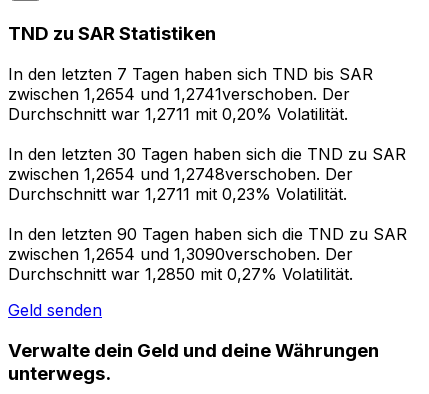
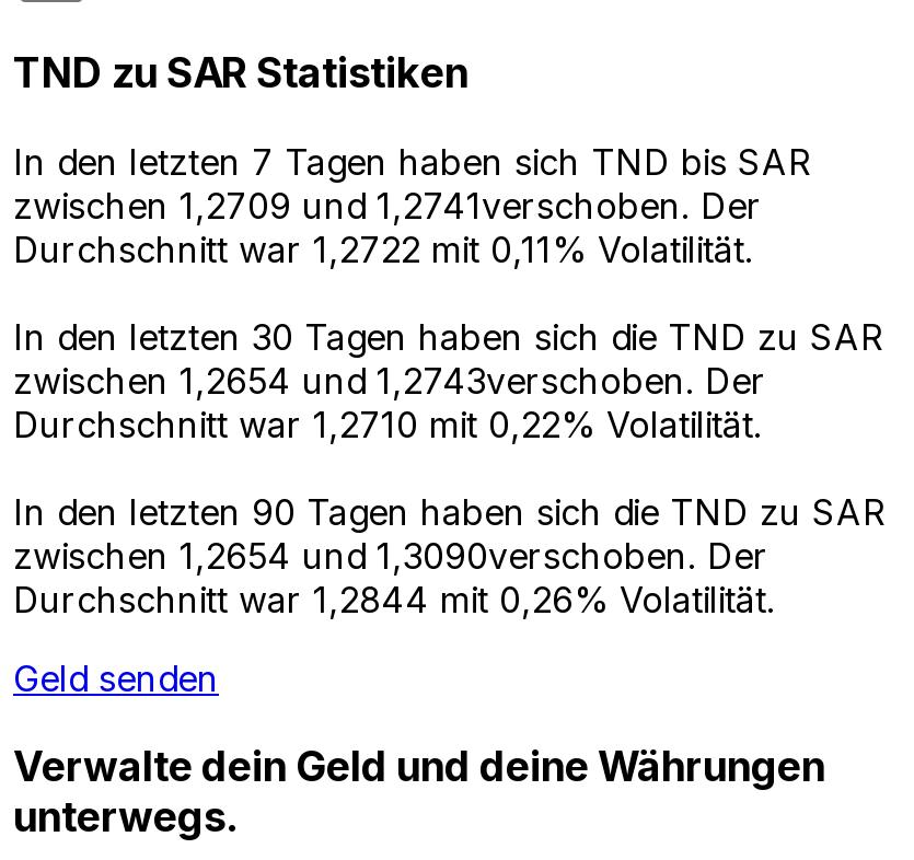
[8,84,350,104] zwischen 1,2654 und 1,2741verschoben. Der -> [13,184,762,228] zwischen 1,2709 und 1,2741verschoben. Der
[8,104,348,124] Durchschnitt war 1,2711 mit 0,20% Volatilität. -> [13,228,753,272] Durchschnitt war 1,2722 mit 0,11% Volatilität.
[8,164,353,184] zwischen 1,2654 und 1,2748verschoben. Der -> [13,359,766,403] zwischen 1,2654 und 1,2743verschoben. Der
[8,184,347,204] Durchschnitt war 1,2711 mit 0,23% Volatilität. -> [13,403,762,447] Durchschnitt war 1,2710 mit 0,22% Volatilität.
[8,264,353,284] Durchschnitt war 1,2850 mit 0,27% Volatilität. -> [13,578,775,622] Durchschnitt war 1,2844 mit 0,26% Volatilität.

